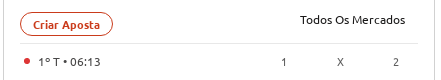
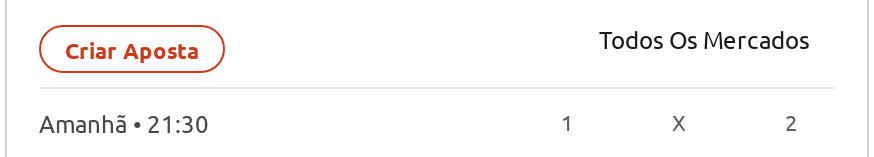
[38,53,101,69] 1º T • 06:13 -> [39,107,209,139] Amanhã • 21:30

